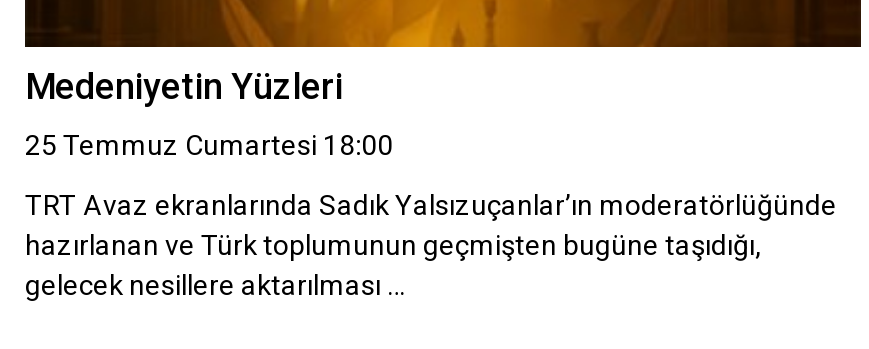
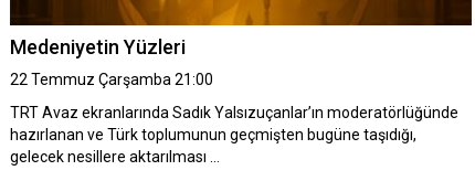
[25,128,393,160] 25 Temmuz Cumartesi 18:00 -> [10,71,213,88] 22 Temmuz Çarşamba 21:00

